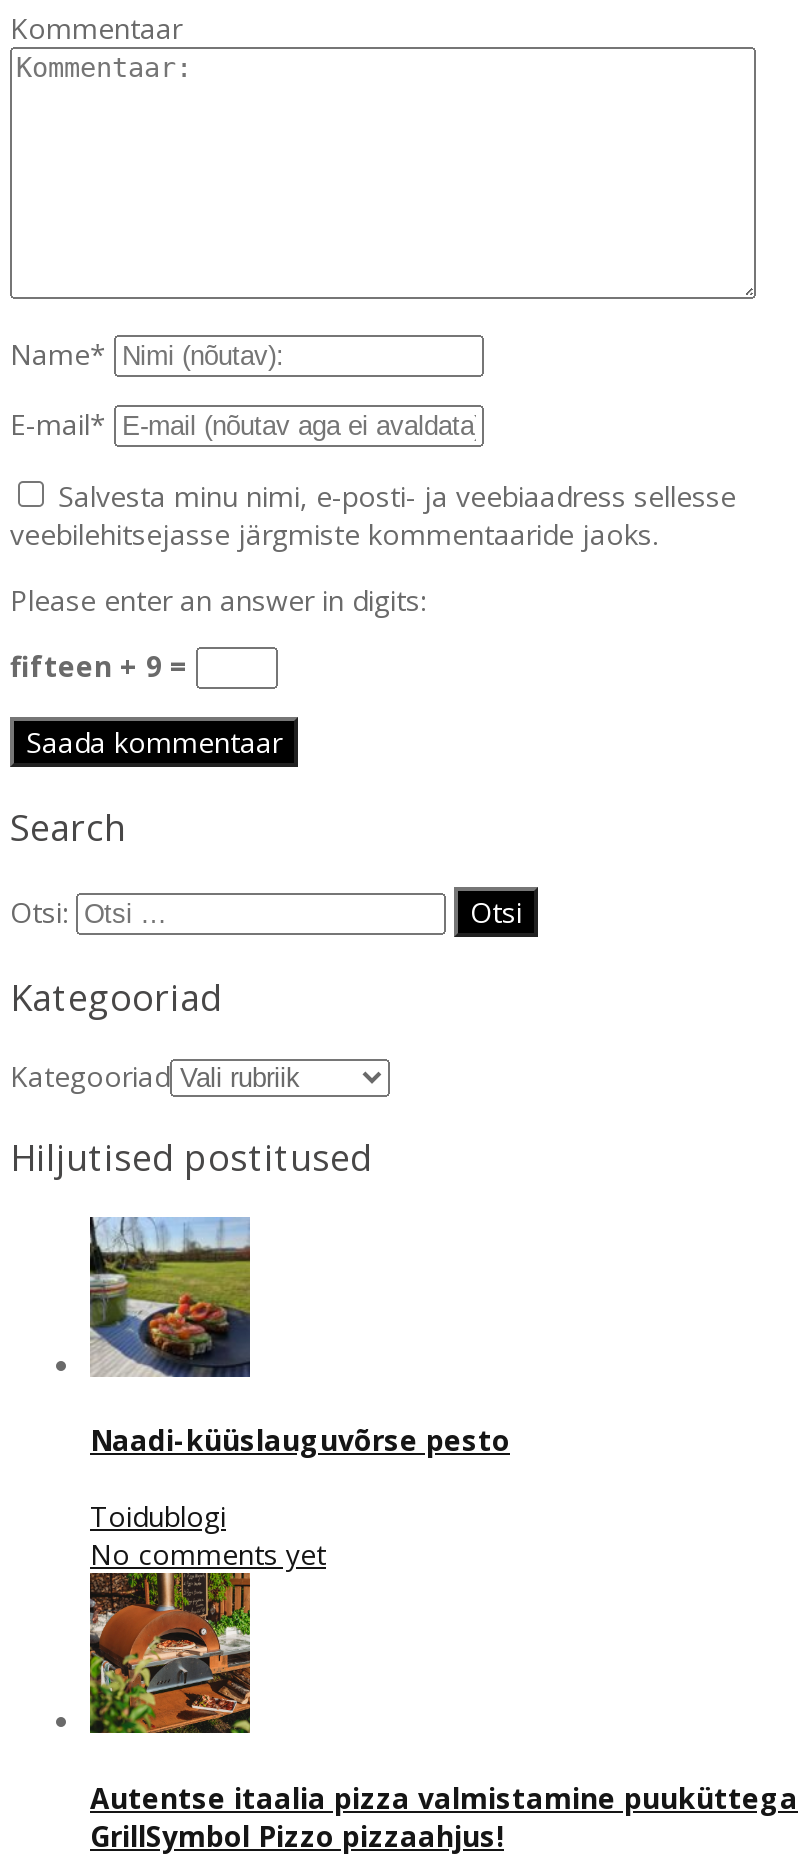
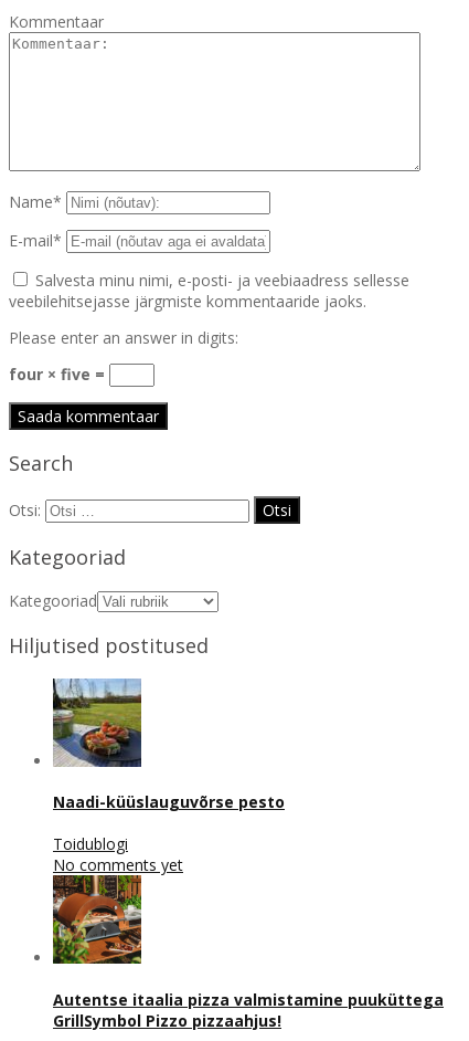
[10,647,196,685] fifteen + 9 = -> [9,363,109,384] four × five =

